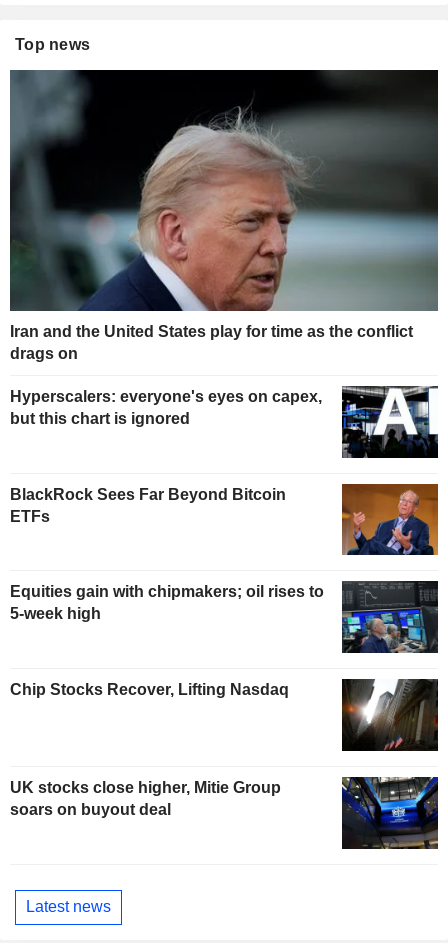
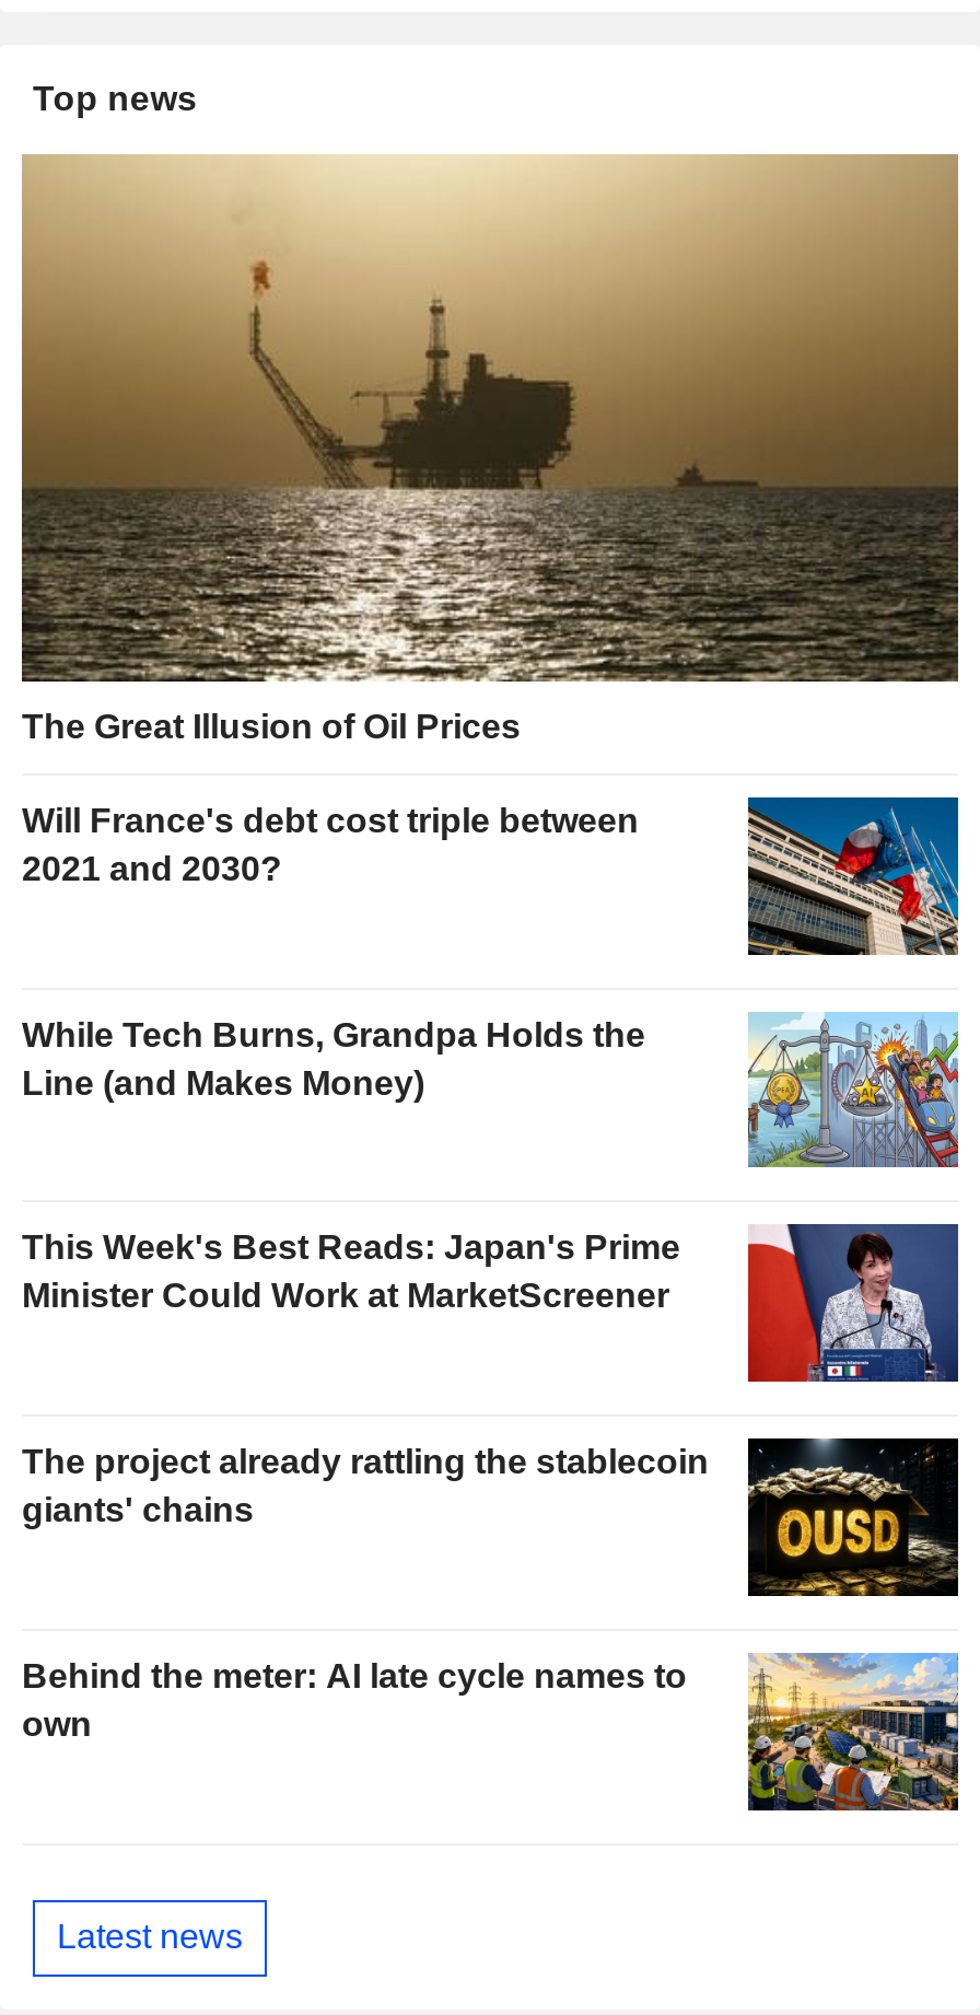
[9,69,439,362] [image] | Iran and the United States play for time as the conflict | drags on -> [20,152,960,744] [image] | The Great Illusion of Oil Prices
[10,388,322,427] Hyperscalers: everyone's eyes on capex, | but this chart is ignored -> [22,801,639,887] Will France's debt cost triple between | 2021 and 2030?
[342,385,439,459] [image] -> [746,795,960,957] [image]
[10,485,286,524] BlackRock Sees Far Beyond Bitcoin | ETFs -> [22,1015,645,1100] While Tech Burns, Grandpa Holds the | Line (and Makes Money)
[341,483,439,556] [image] -> [748,1012,960,1169] [image]
[10,580,438,654] [image] | Equities gain with chipmakers; oil rises to | 5-week high -> [22,1222,958,1384] [image] | This Week's Best Reads: Japan's Prime | Minister Could Work at MarketScreener
[10,681,289,698] Chip Stocks Recover, Lifting Nasdaq -> [22,1443,709,1529] The project already rattling the stablecoin | giants' chains
[342,678,438,752] [image] -> [746,1436,954,1598] [image]
[10,779,281,818] UK stocks close higher, Mitie Group | soars on buyout deal -> [22,1657,687,1743] Behind the meter: AI late cycle names to | own
[341,776,438,850] [image] -> [746,1651,960,1813] [image]

